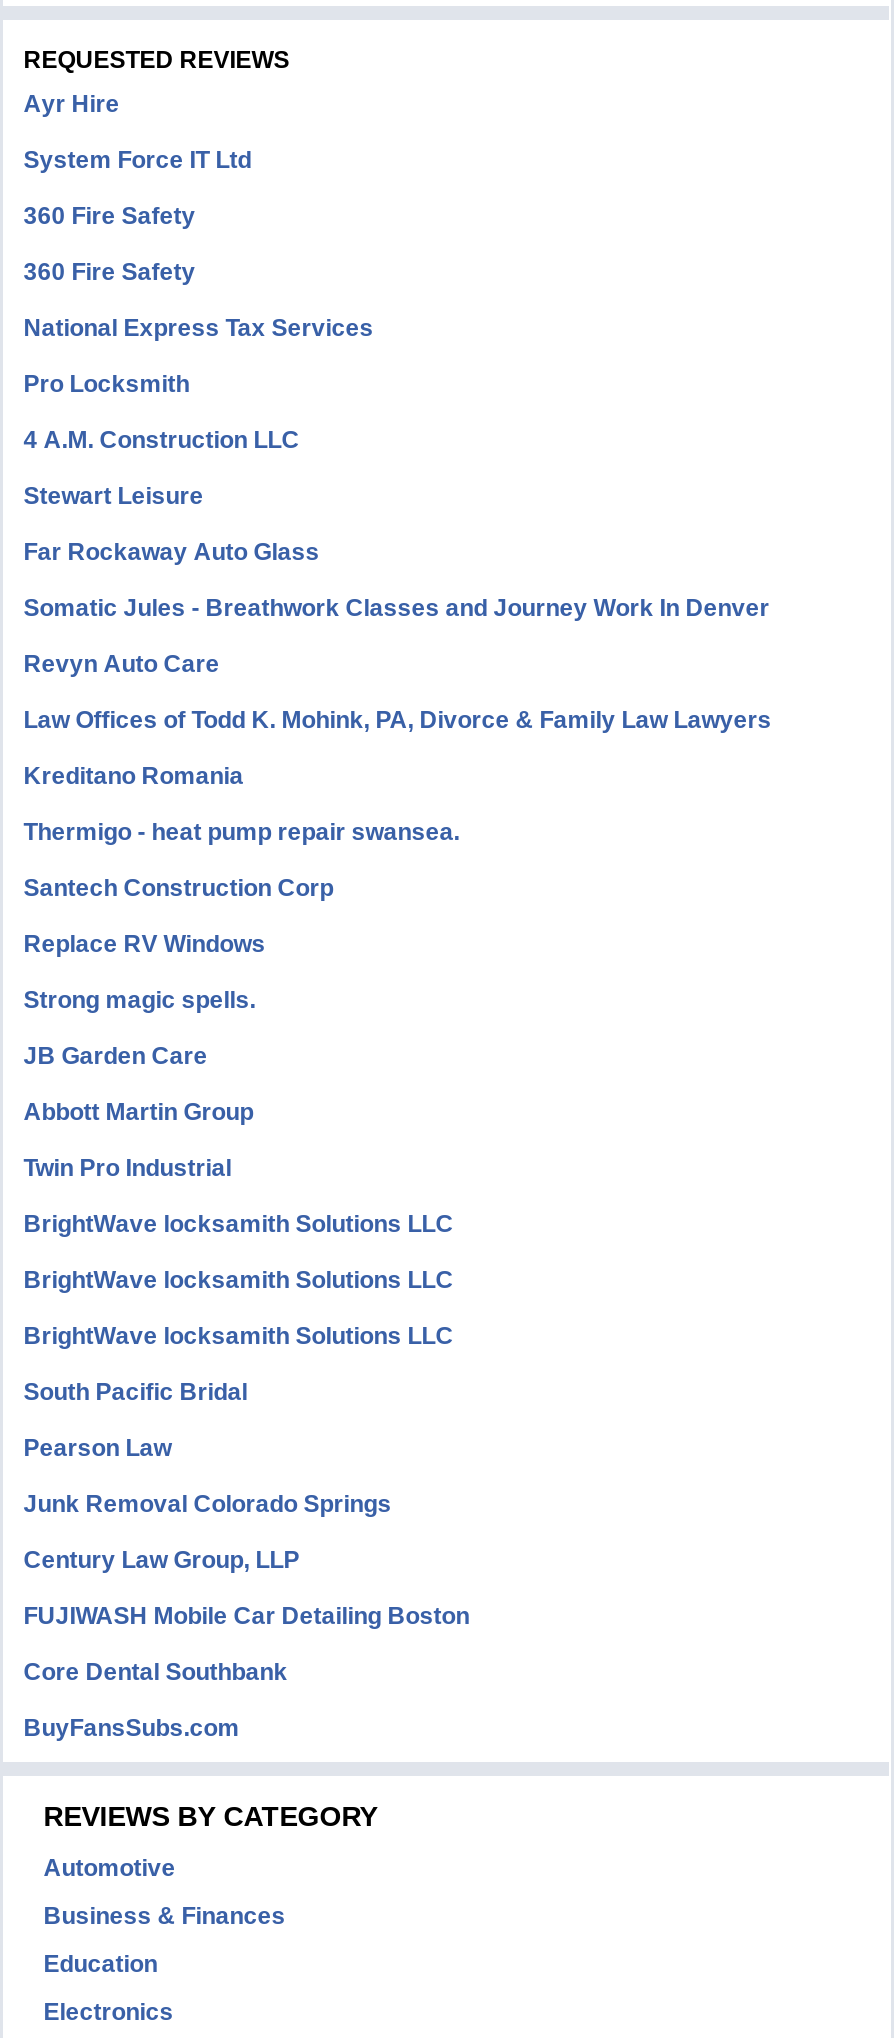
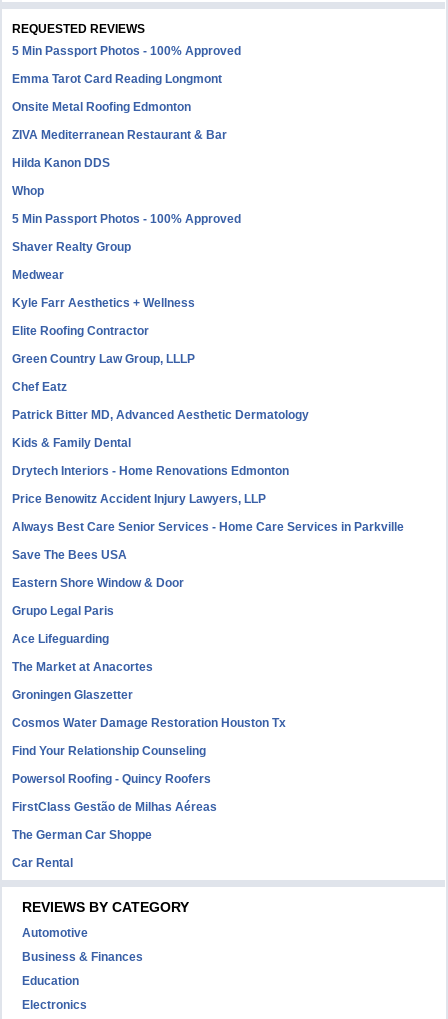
[23,90,119,118] Ayr Hire -> [12,44,241,58] 5 Min Passport Photos - 100% Approved
[23,146,251,174] System Force IT Ltd -> [12,72,222,86] Emma Tarot Card Reading Longmont
[23,202,195,230] 360 Fire Safety -> [12,100,191,114] Onsite Metal Roofing Edmonton
[23,258,195,286] 360 Fire Safety -> [12,128,227,142] ZIVA Mediterranean Restaurant & Bar
[23,314,373,342] National Express Tax Services -> [12,156,110,170] Hilda Kanon DDS
[23,370,189,398] Pro Locksmith -> [12,184,44,198] Whop
[23,426,299,454] 4 A.M. Construction LLC -> [12,212,241,226] 5 Min Passport Photos - 100% Approved
[23,482,203,510] Stewart Leisure -> [12,240,131,254] Shaver Realty Group
[23,538,319,566] Far Rockaway Auto Glass -> [12,268,64,282] Medwear
[23,594,769,622] Somatic Jules - Breathwork Classes and Journey Work In Denver -> [12,296,195,310] Kyle Farr Aesthetics + Wellness
[23,650,219,678] Revyn Auto Care -> [12,324,149,338] Elite Roofing Contractor
[23,706,771,734] Law Offices of Todd K. Mohink, PA, Divorce & Family Law Lawyers -> [12,352,195,366] Green Country Law Group, LLLP
[23,762,243,790] Kreditano Romania -> [12,380,67,394] Chef Eatz
[23,818,459,846] Thermigo - heat pump repair swansea. -> [12,408,309,422] Patrick Bitter MD, Advanced Aesthetic Dermatology
[23,874,333,902] Santech Construction Corp -> [12,436,131,450] Kids & Family Dental
[23,930,265,958] Replace RV Windows -> [12,464,289,478] Drytech Interiors - Home Renovations Edmonton
[23,986,255,1014] Strong magic spells. -> [12,492,266,506] Price Benowitz Accident Injury Lawyers, LLP
[23,1042,207,1070] JB Garden Care -> [12,520,404,534] Always Best Care Senior Services - Home Care Services in Parkville
[23,1098,253,1126] Abbott Martin Group -> [12,548,127,562] Save The Bees USA
[23,1154,231,1182] Twin Pro Industrial -> [12,576,184,590] Eastern Shore Window & Door
[23,1210,453,1238] BrightWave locksamith Solutions LLC -> [12,604,114,618] Grupo Legal Paris
[23,1266,453,1294] BrightWave locksamith Solutions LLC -> [12,632,109,646] Ace Lifeguarding
[23,1322,453,1350] BrightWave locksamith Solutions LLC -> [12,660,153,674] The Market at Anacortes
[23,1378,247,1406] South Pacific Bridal -> [12,688,133,702] Groningen Glaszetter
[23,1434,171,1462] Pearson Law -> [12,716,286,730] Cosmos Water Damage Restoration Houston Tx
[23,1490,391,1518] Junk Removal Colorado Springs -> [12,744,206,758] Find Your Relationship Counseling
[23,1546,299,1574] Century Law Group, LLP -> [12,772,211,786] Powersol Roofing - Quincy Roofers
[23,1602,469,1630] FUJIWASH Mobile Car Detailing Boston -> [12,800,217,814] FirstClass Gestão de Milhas Aéreas
[23,1658,287,1686] Core Dental Southbank -> [12,828,152,842] The German Car Shoppe
[23,1714,239,1742] BuyFansSubs.com -> [12,856,73,870] Car Rental

